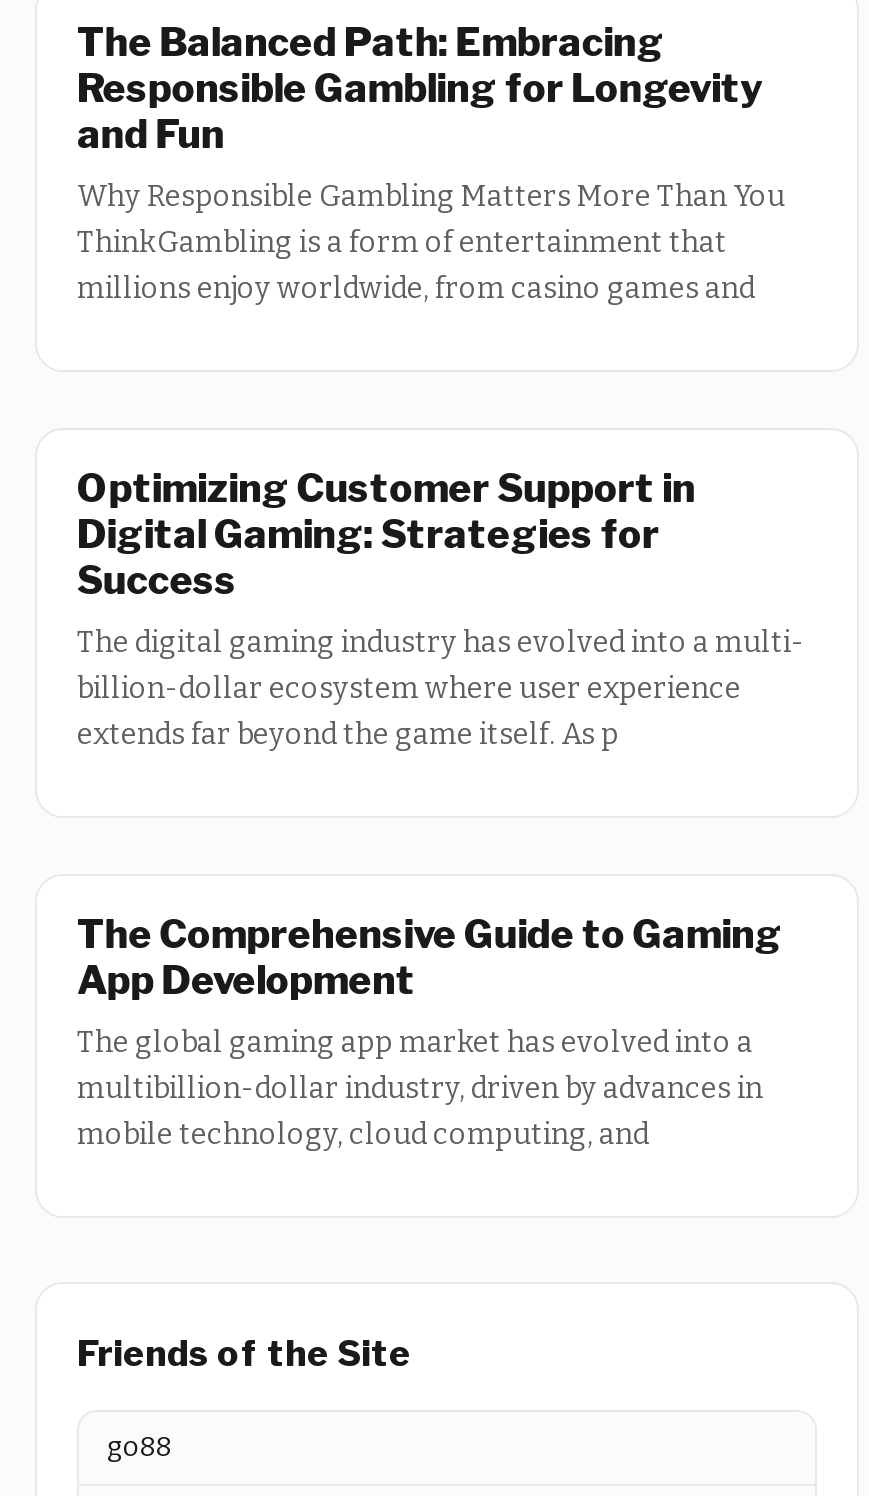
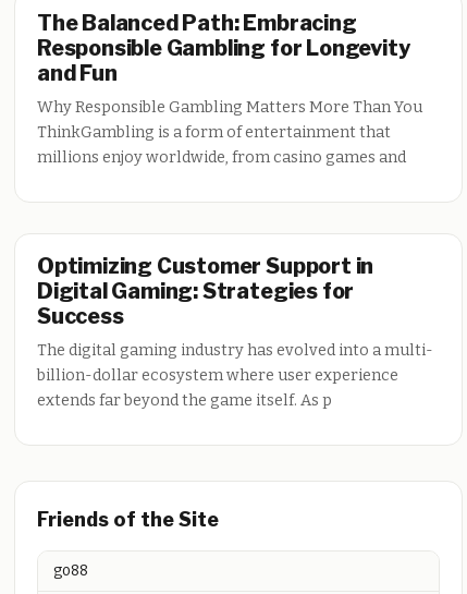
[77,910,782,1152] The Comprehensive Guide to Gaming | App Development | The global gaming app market has evolved into a | multibillion-dollar industry, driven by advances in | mobile technology, cloud computing, and -> none

